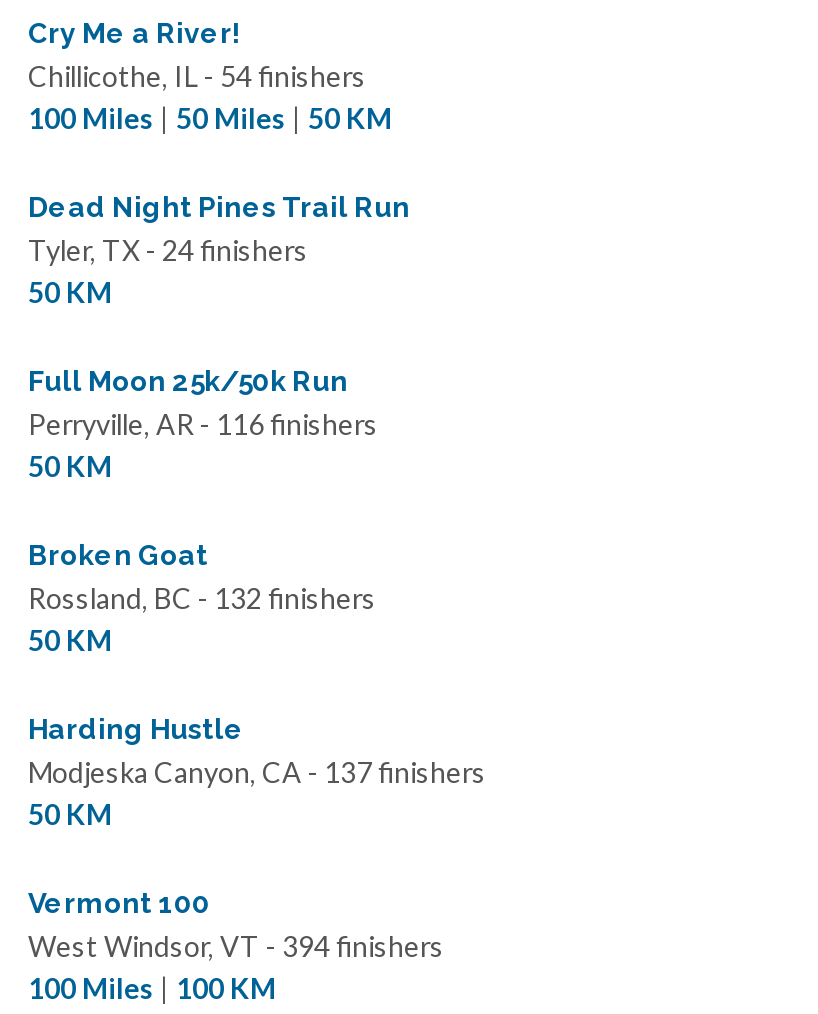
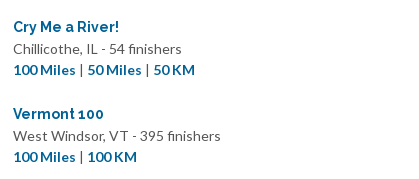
[28,192,486,832] Dead Night Pines Trail Run | Tyler, TX - 24 finishers | 50 KM | Full Moon 25k/50k Run | Perryville, AR - 116 finishers | 50 KM | Broken Goat | Rossland, BC - 132 finishers | 50 KM | Harding Hustle | Modjeska Canyon, CA - 137 finishers | 50 KM -> none
[28,930,444,964] West Windsor, VT - 394 finishers -> [13,127,221,144] West Windsor, VT - 395 finishers

